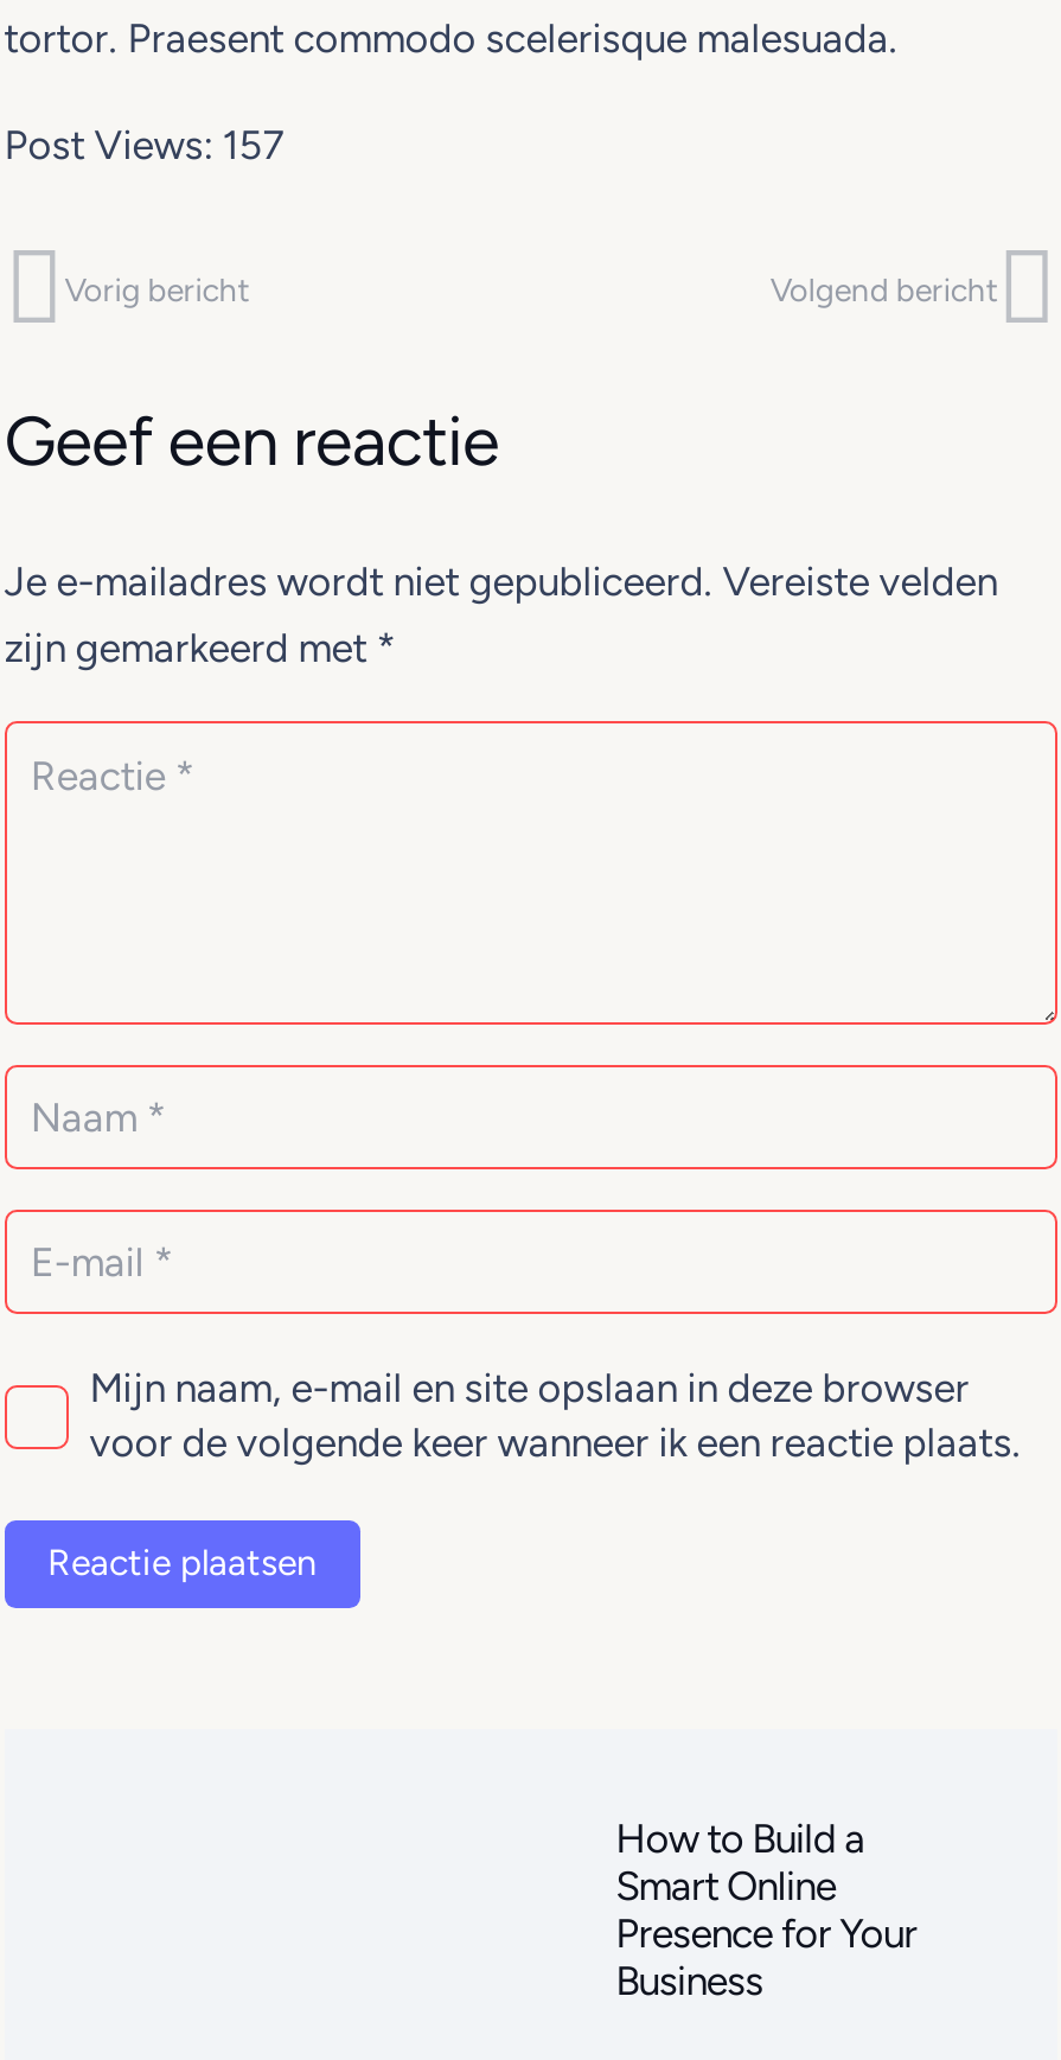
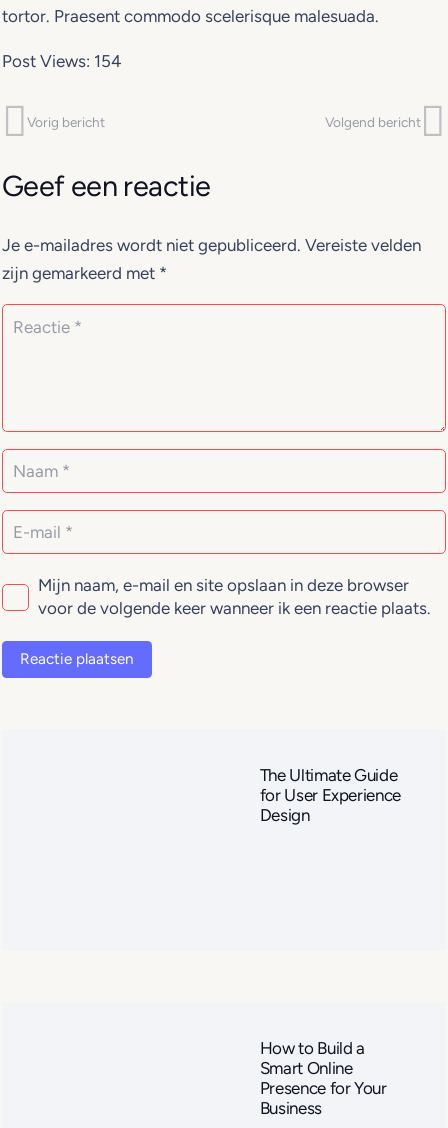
[4,121,284,169] Post Views: 157 -> [2,51,122,71] Post Views: 154
none -> [260,765,401,825] The Ultimate Guide | for User Experience | Design

